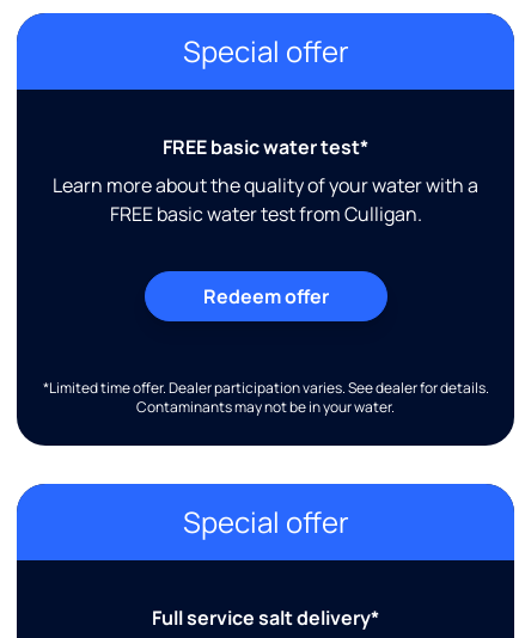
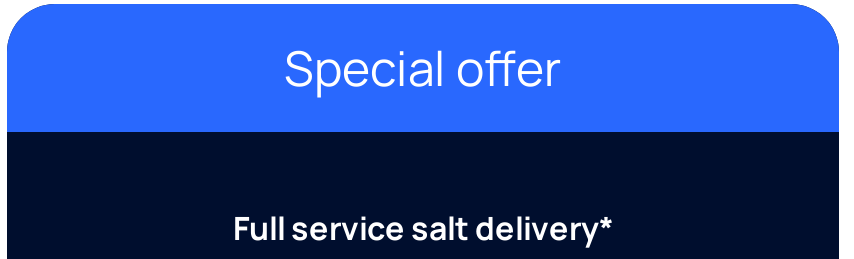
[53,134,478,309] FREE basic water test* | Learn more about the quality of your water with a | FREE basic water test from Culligan. | Redeem offer -> none
[42,377,489,541] *Limited time offer. Dealer participation varies. See dealer for details. | Contaminants may not be in your water. | Special offer -> none

